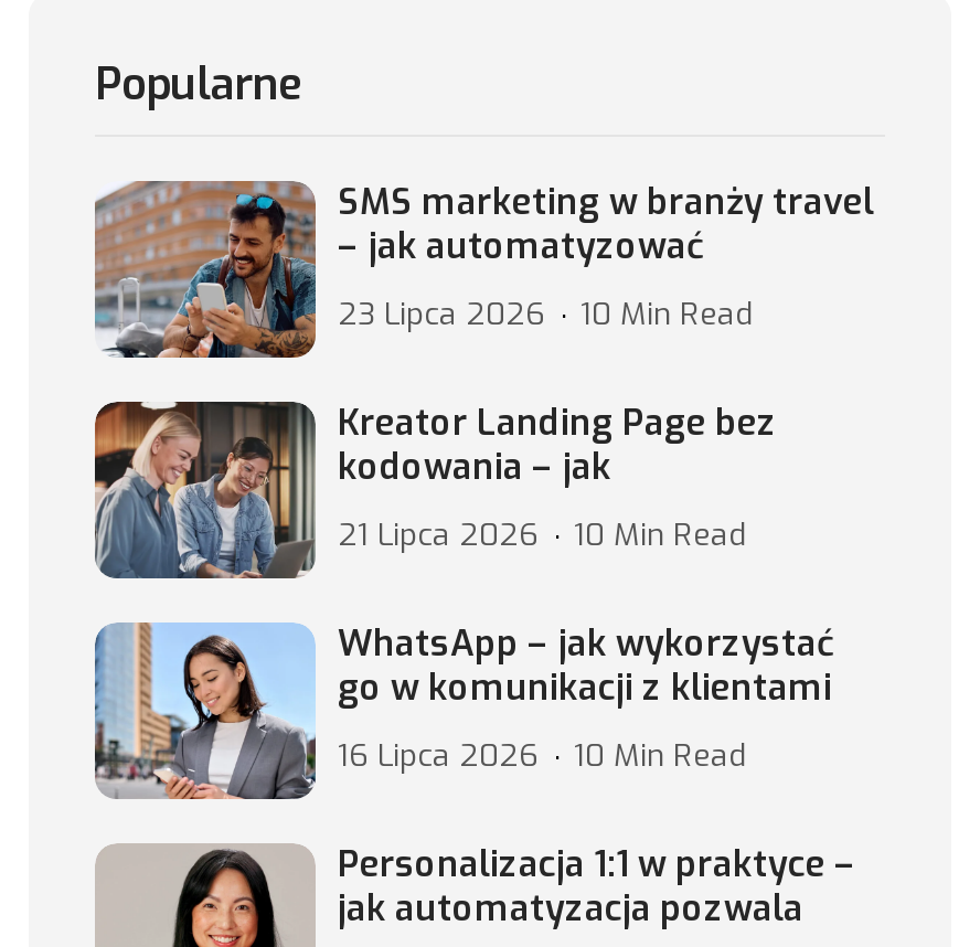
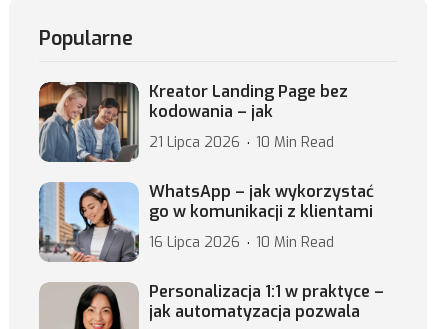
[93,179,874,360] [image] | SMS marketing w branży travel | – jak automatyzować | 23 Lipca 2026 | 10 Min Read -> none

